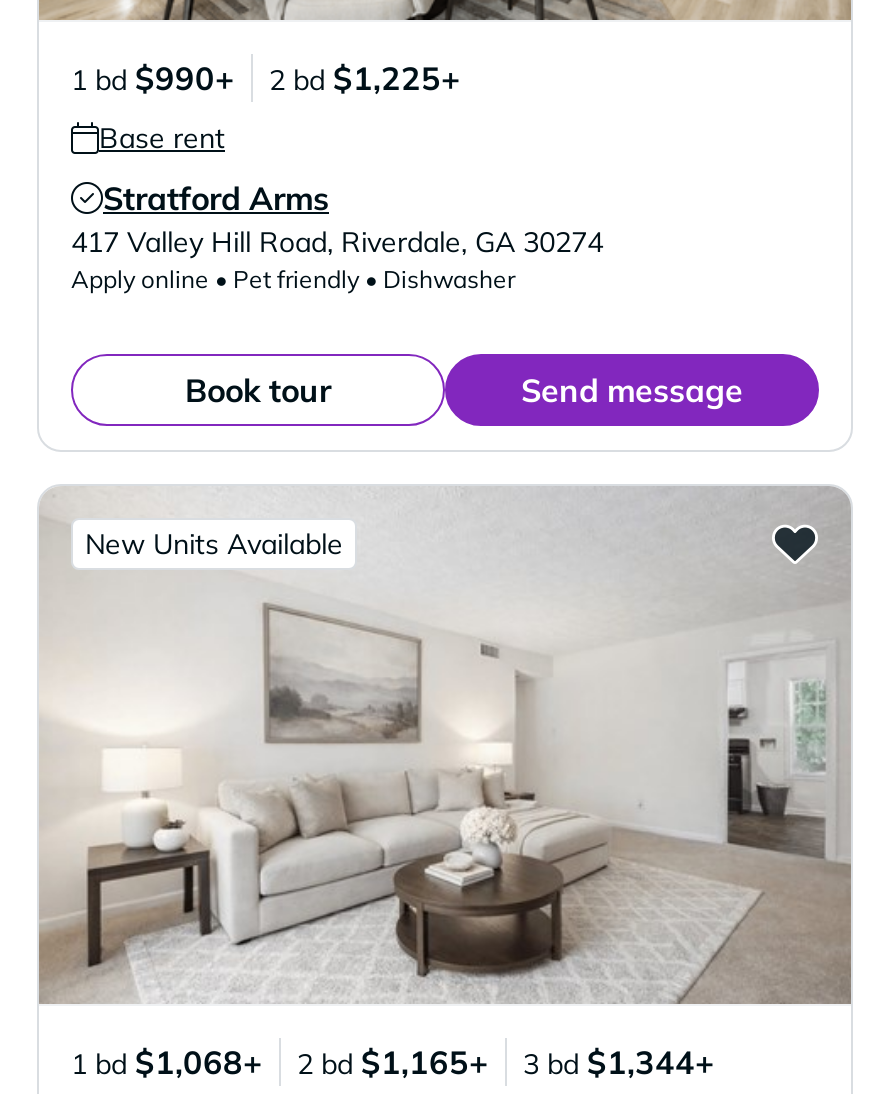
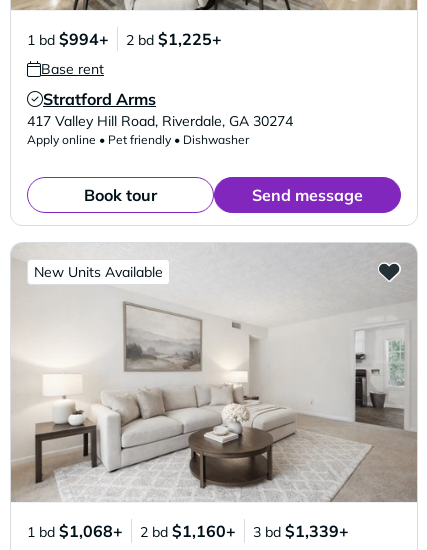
[71,58,461,98] 1 bd $990+ 2 bd $1,225+ -> [27,29,222,49] 1 bd $994+ 2 bd $1,225+
[297,1042,489,1082] 2 bd $1,165+ -> [140,521,236,541] 2 bd $1,160+
[523,1042,715,1082] 3 bd $1,344+ -> [253,521,349,541] 3 bd $1,339+

